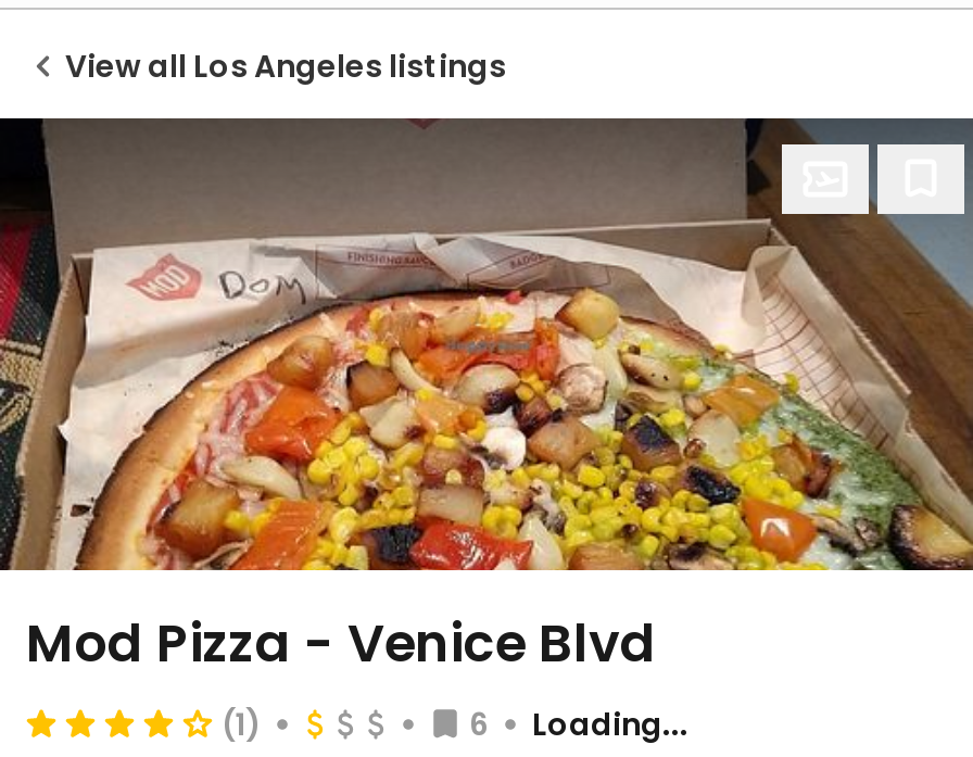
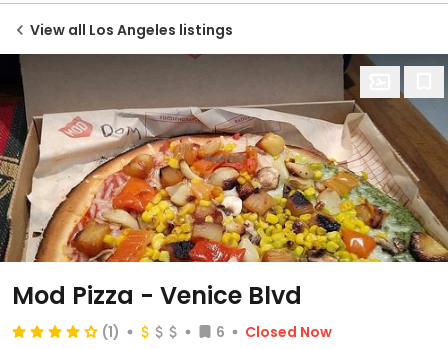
[532,702,688,745] Loading... -> [245,322,332,342] Closed Now

